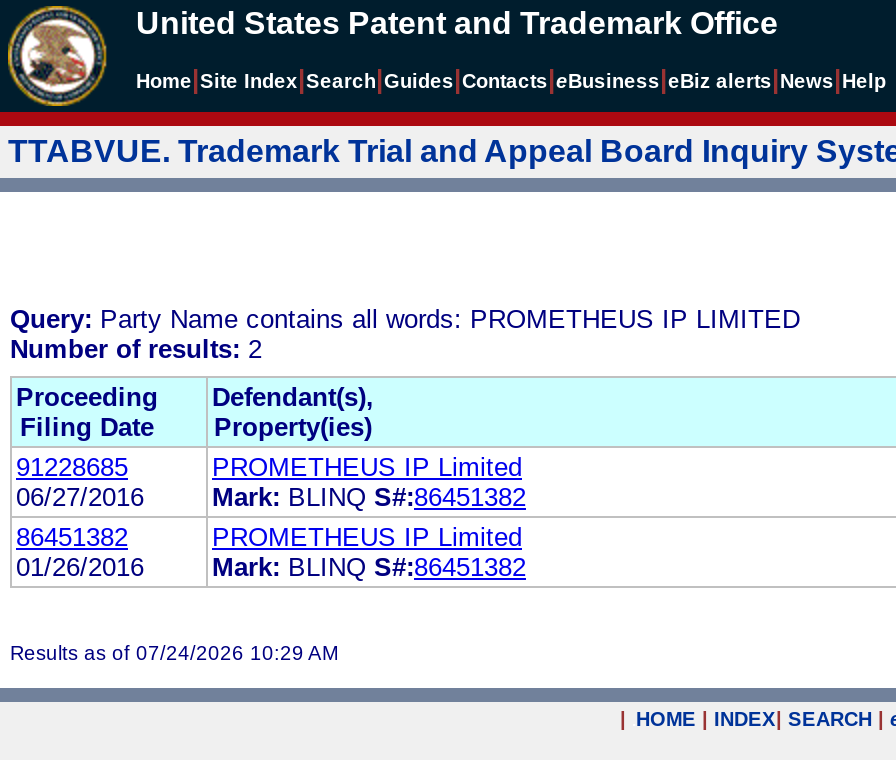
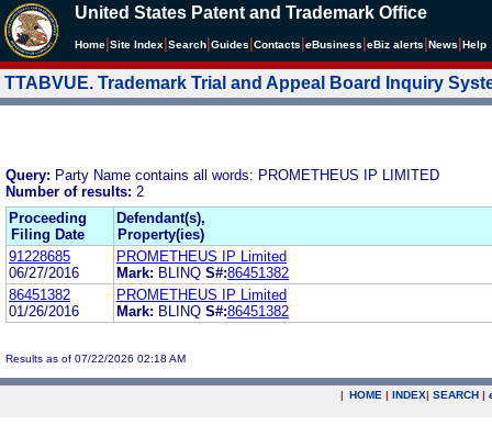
[10,642,338,664] Results as of 07/24/2026 10:29 AM -> [5,352,186,364] Results as of 07/22/2026 02:18 AM

